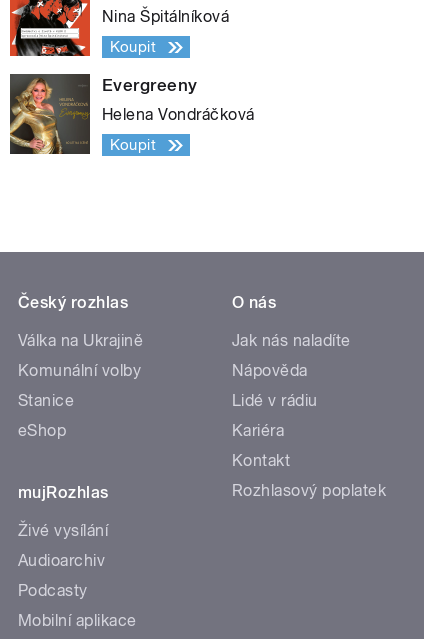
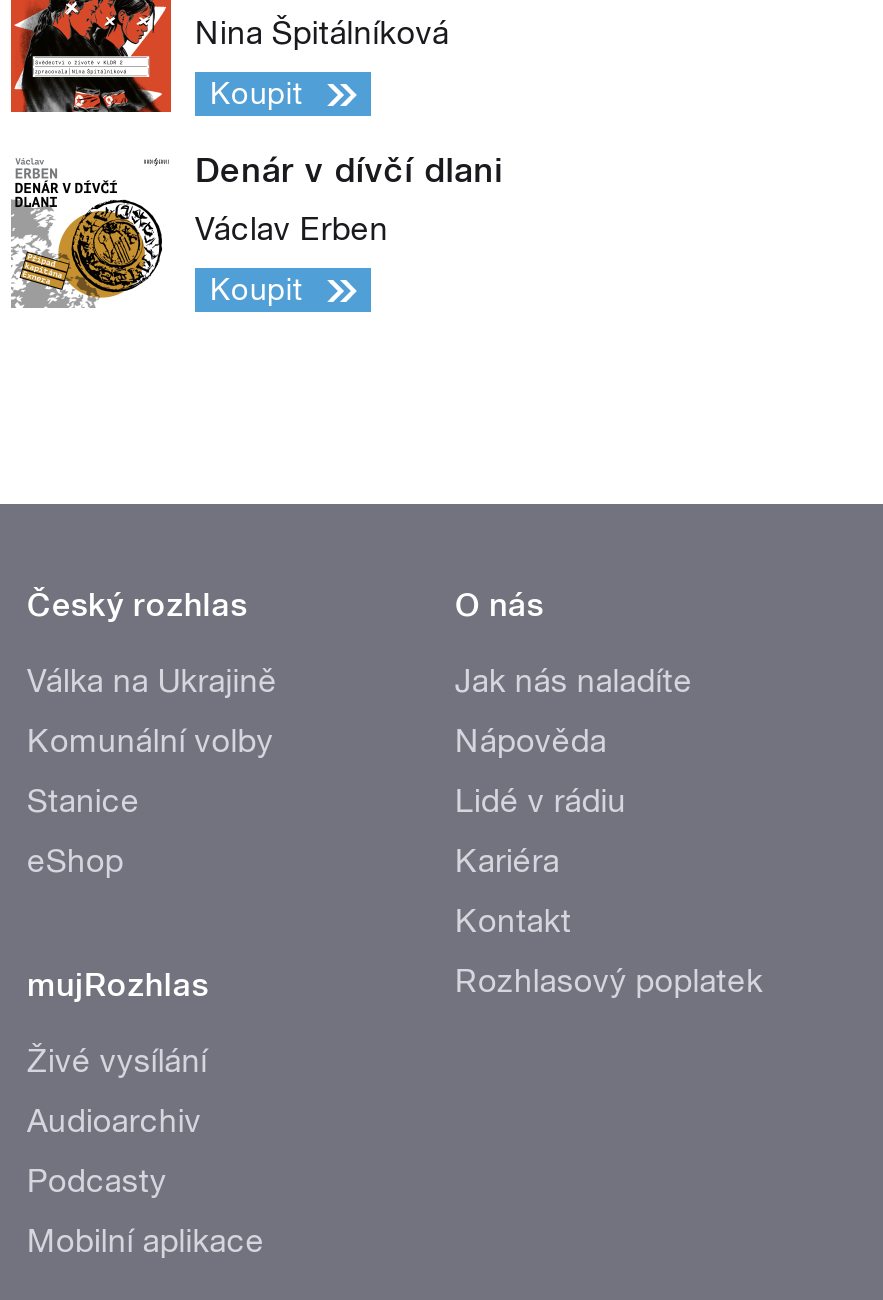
[9,73,198,155] [image] | Evergreeny -> [11,148,503,308] [image] | Denár v dívčí dlani
[102,105,255,124] Helena Vondráčková -> [195,210,389,248] Václav Erben

